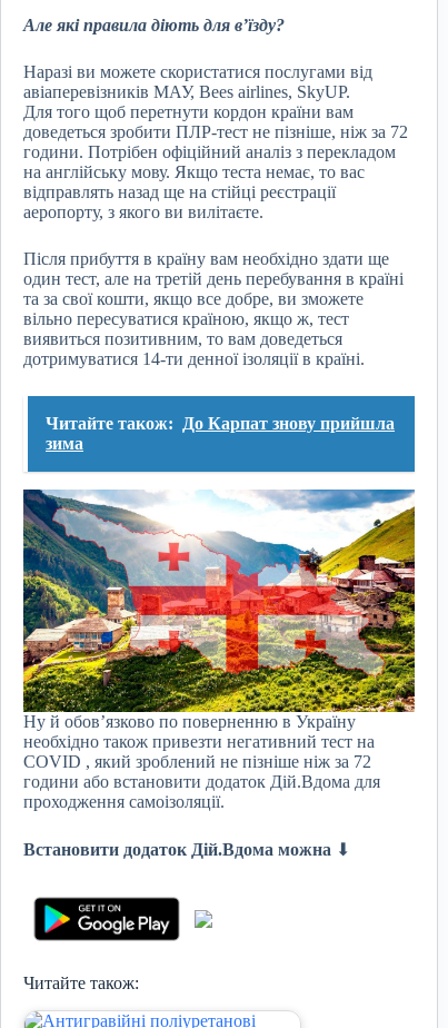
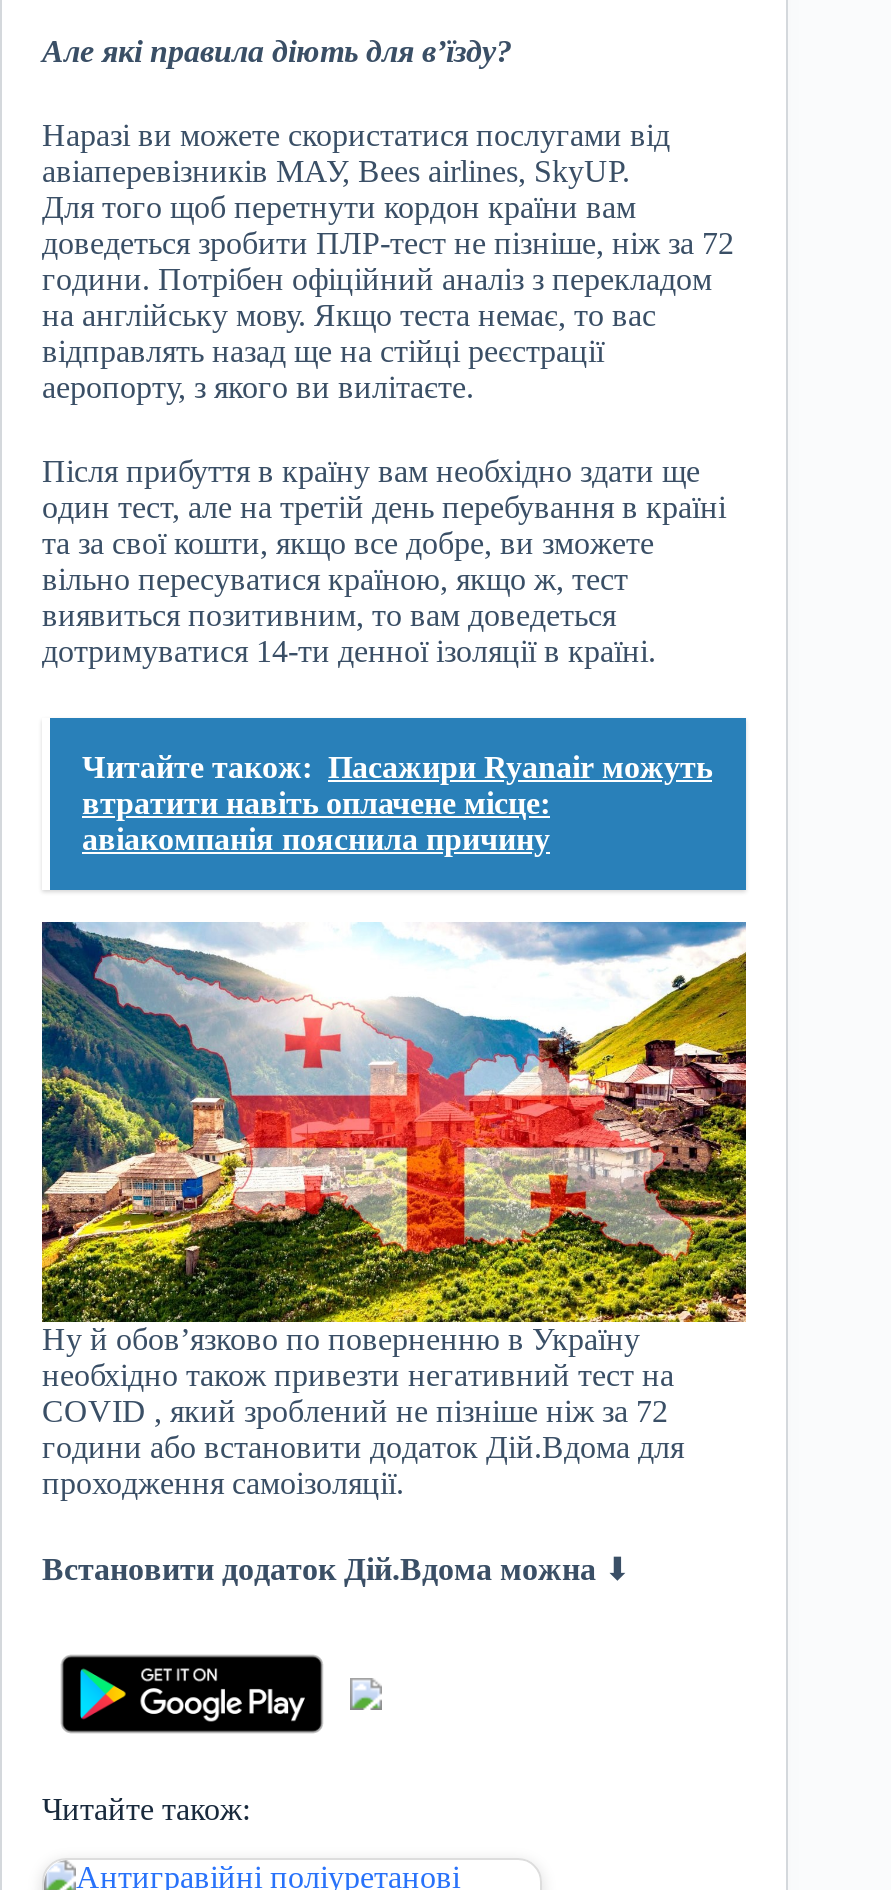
[46,414,395,453] Читайте також: До Карпат знову прийшла | зима -> [82,750,712,856] Читайте також: Пасажири Ryanair можуть | втратити навіть оплачене місце: | авіакомпанія пояснила причину

